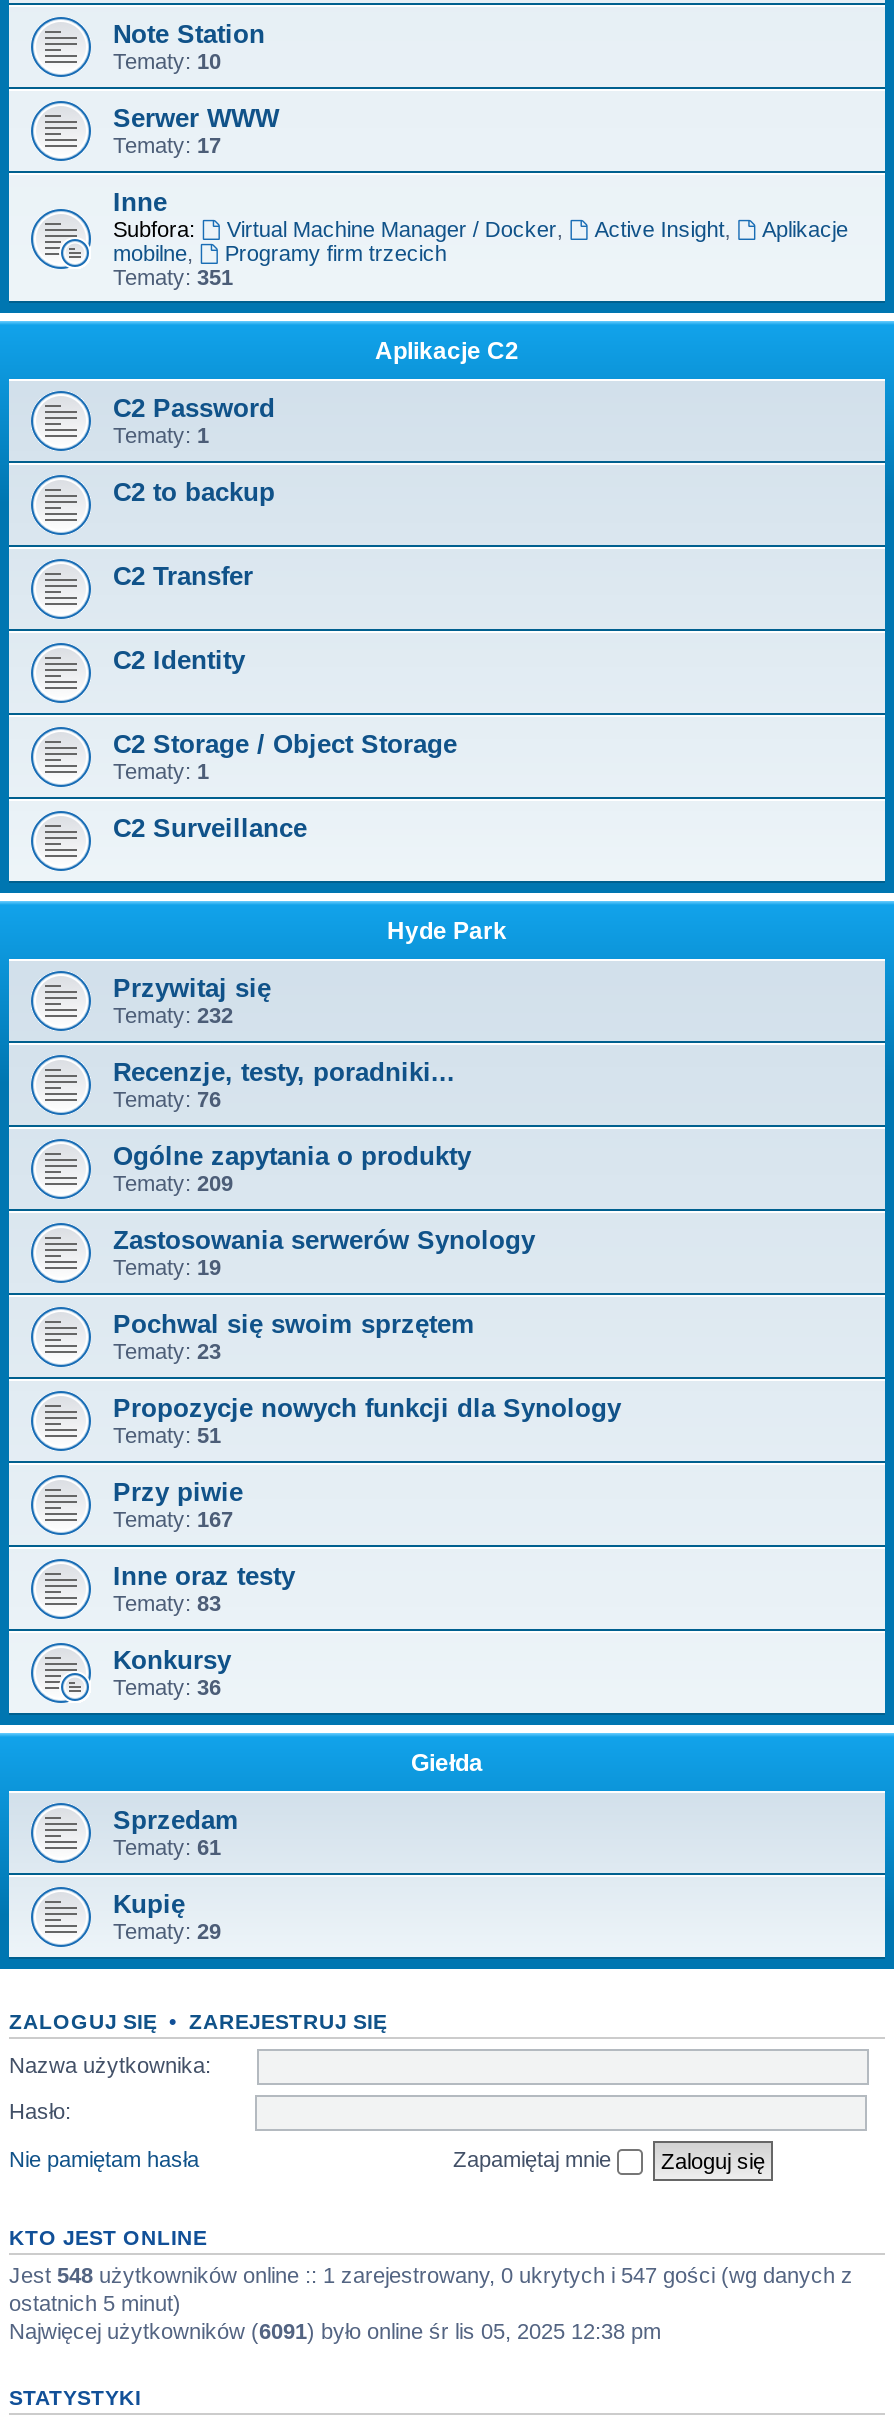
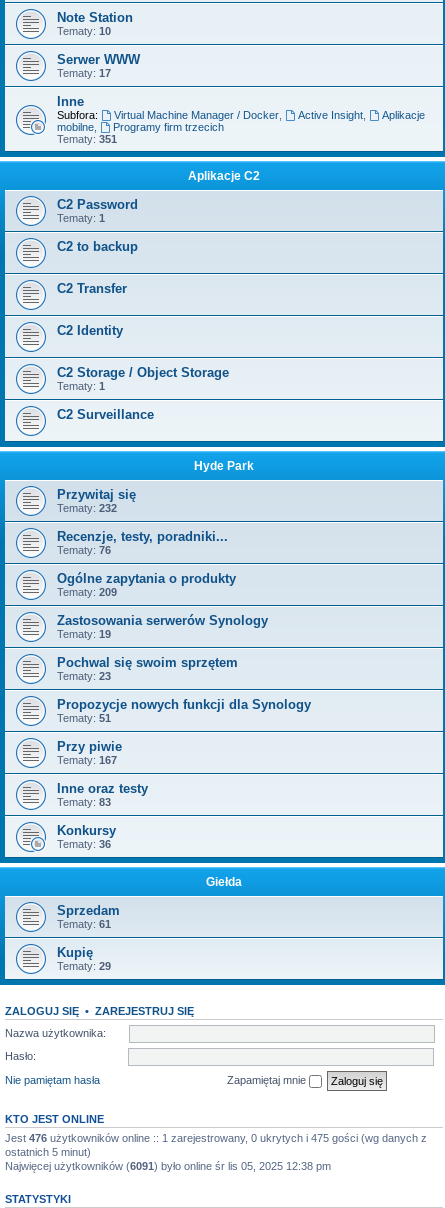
[9,2262,853,2286] Jest 548 użytkowników online :: 1 zarejestrowany, 0 ukrytych i 547 gości (wg danych z -> [5,1131,427,1143] Jest 476 użytkowników online :: 1 zarejestrowany, 0 ukrytych i 475 gości (wg danych z

